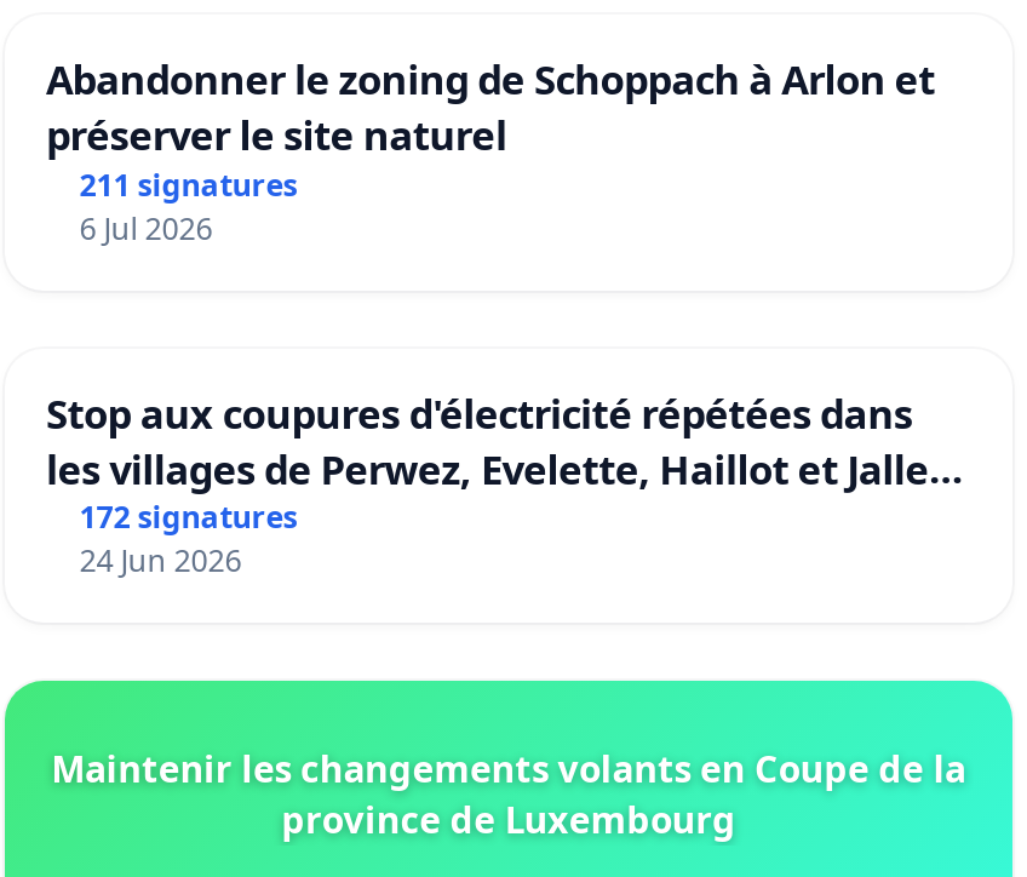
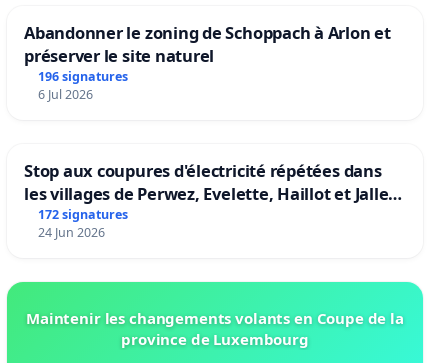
[79,164,297,205] 211 signatures -> [38,68,128,85] 196 signatures

